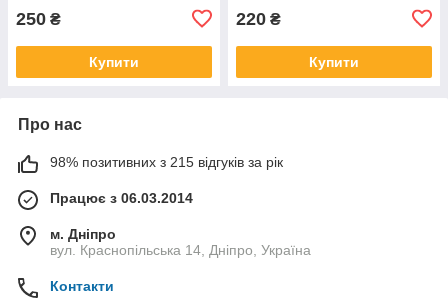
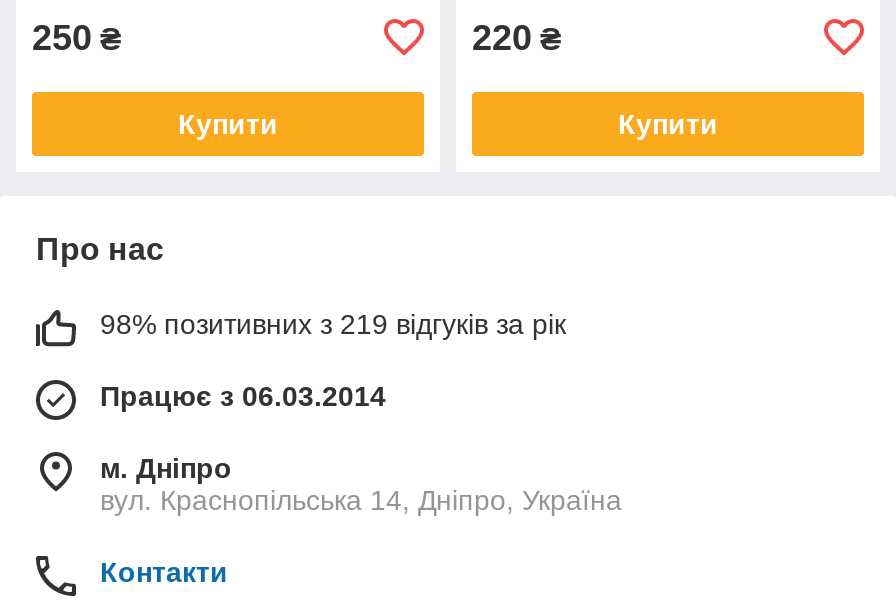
[50,154,283,170] 98% позитивних з 215 відгуків за рік -> [100,308,566,340] 98% позитивних з 219 відгуків за рік

